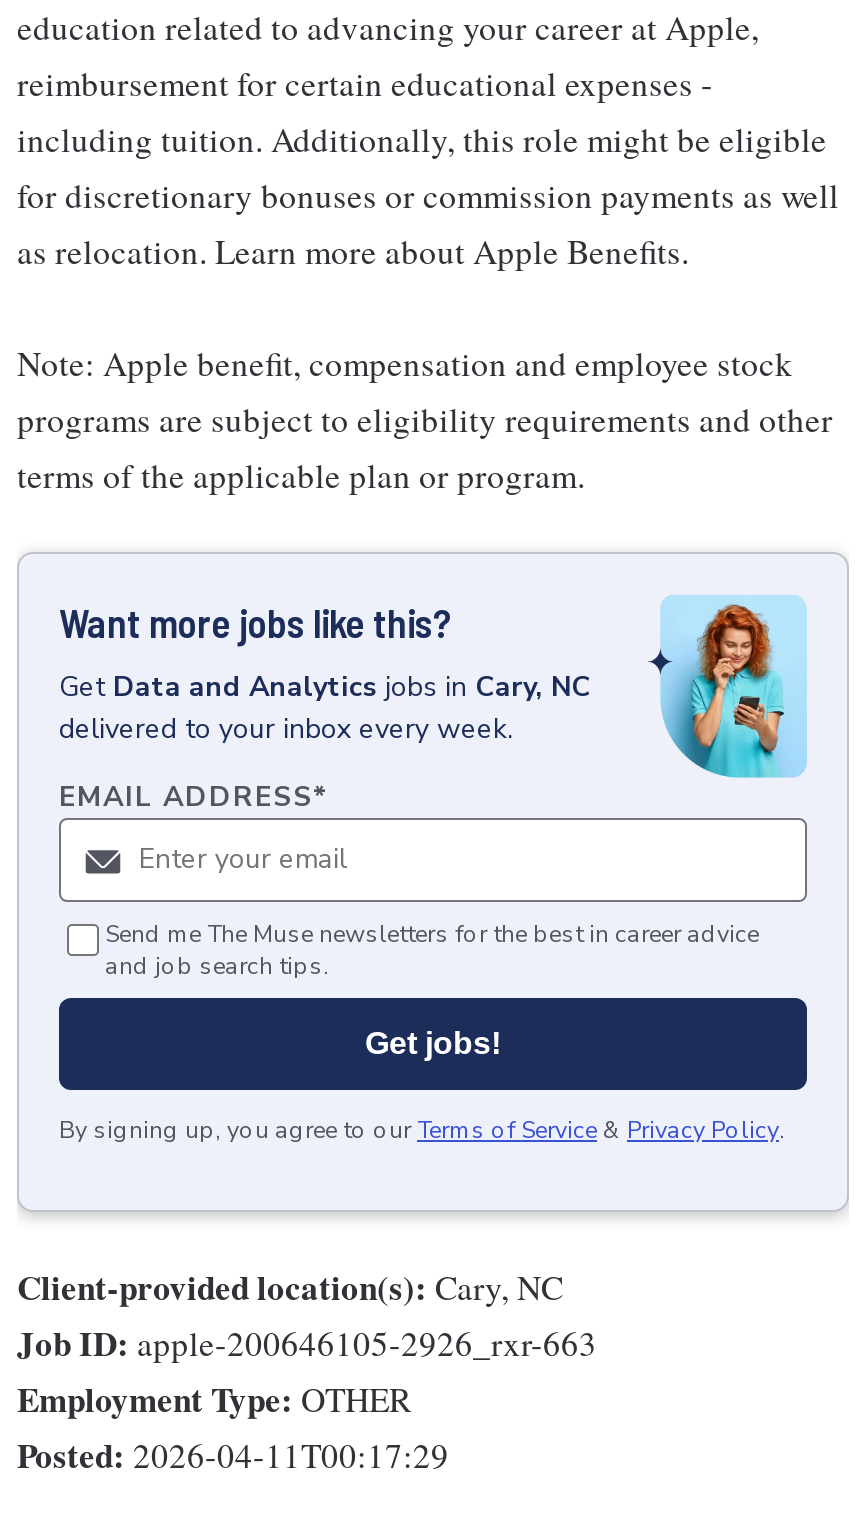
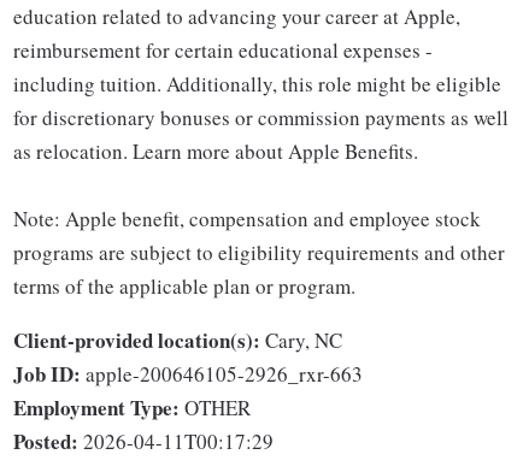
[17,552,849,1218] [image] | Want more jobs like this? | Get Data and Analytics jobs in Cary, NC | delivered to your inbox every week. | EMAIL ADDRESS* -> none
[59,918,785,1146] Send me The Muse newsletters for the best in career advice | and job search tips. | Get jobs! | By signing up, you agree to our Terms of Service & Privacy Policy. -> none

